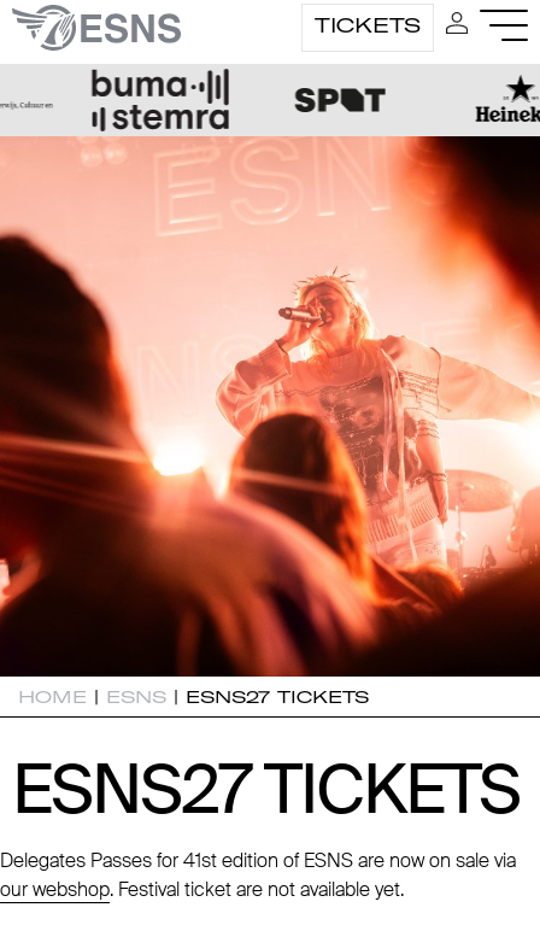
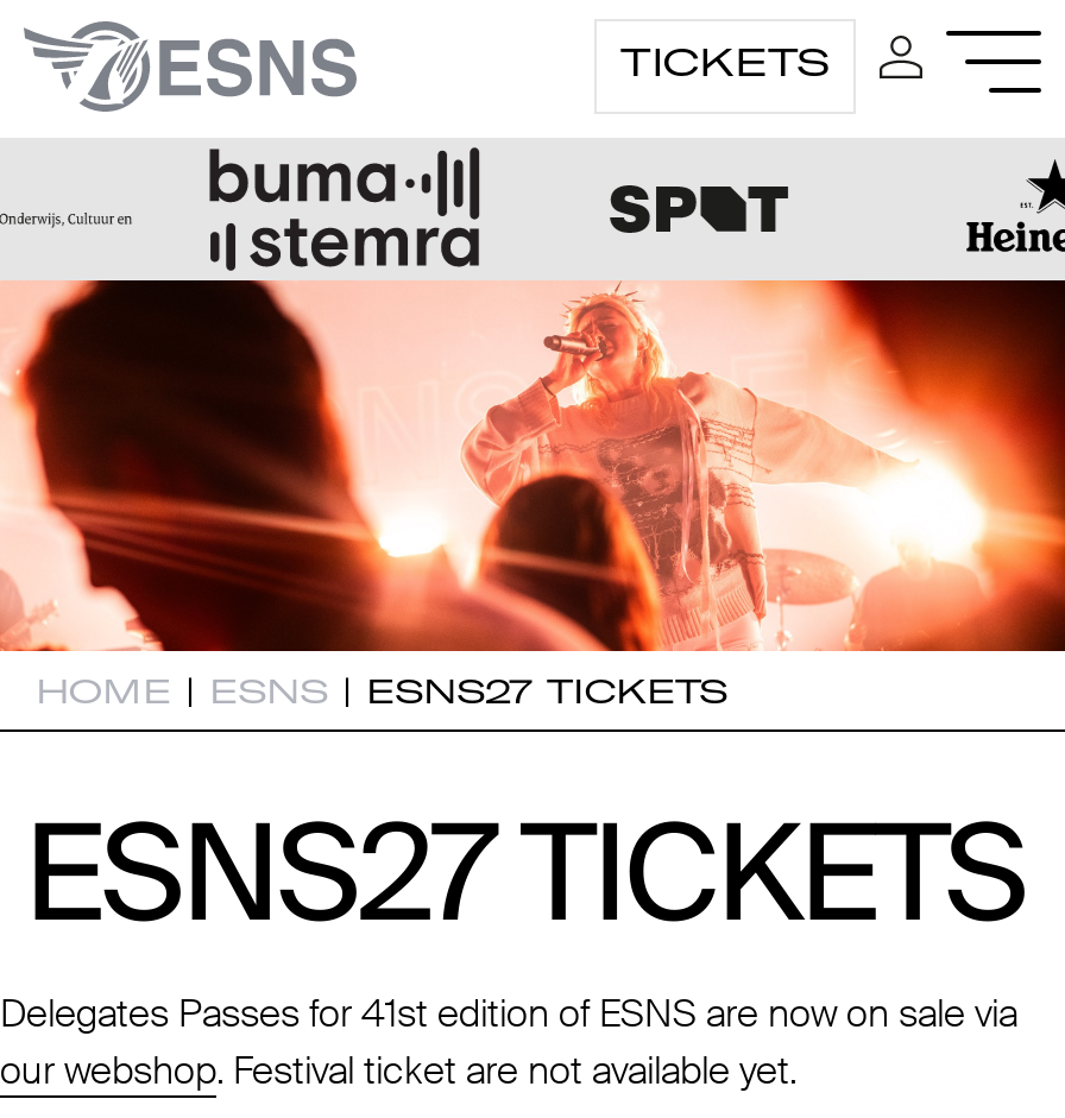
[4,69,536,678] [image] -> [7,145,1058,653] [image]

